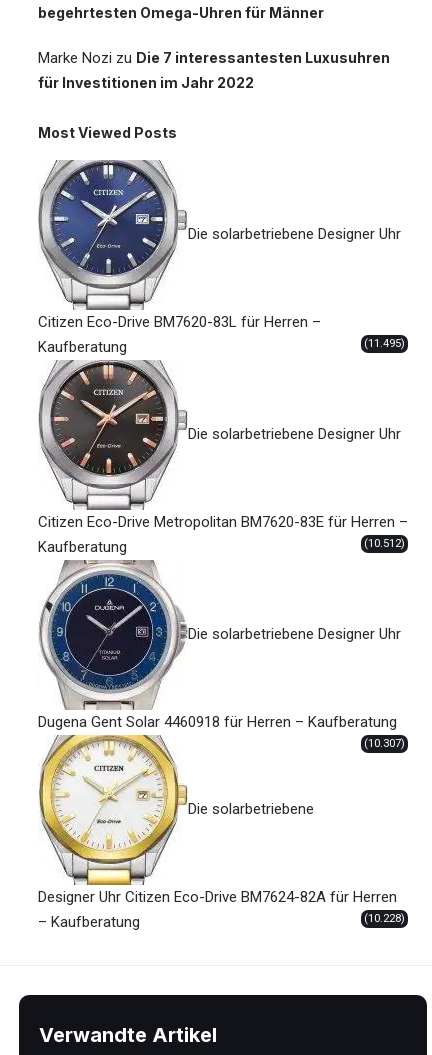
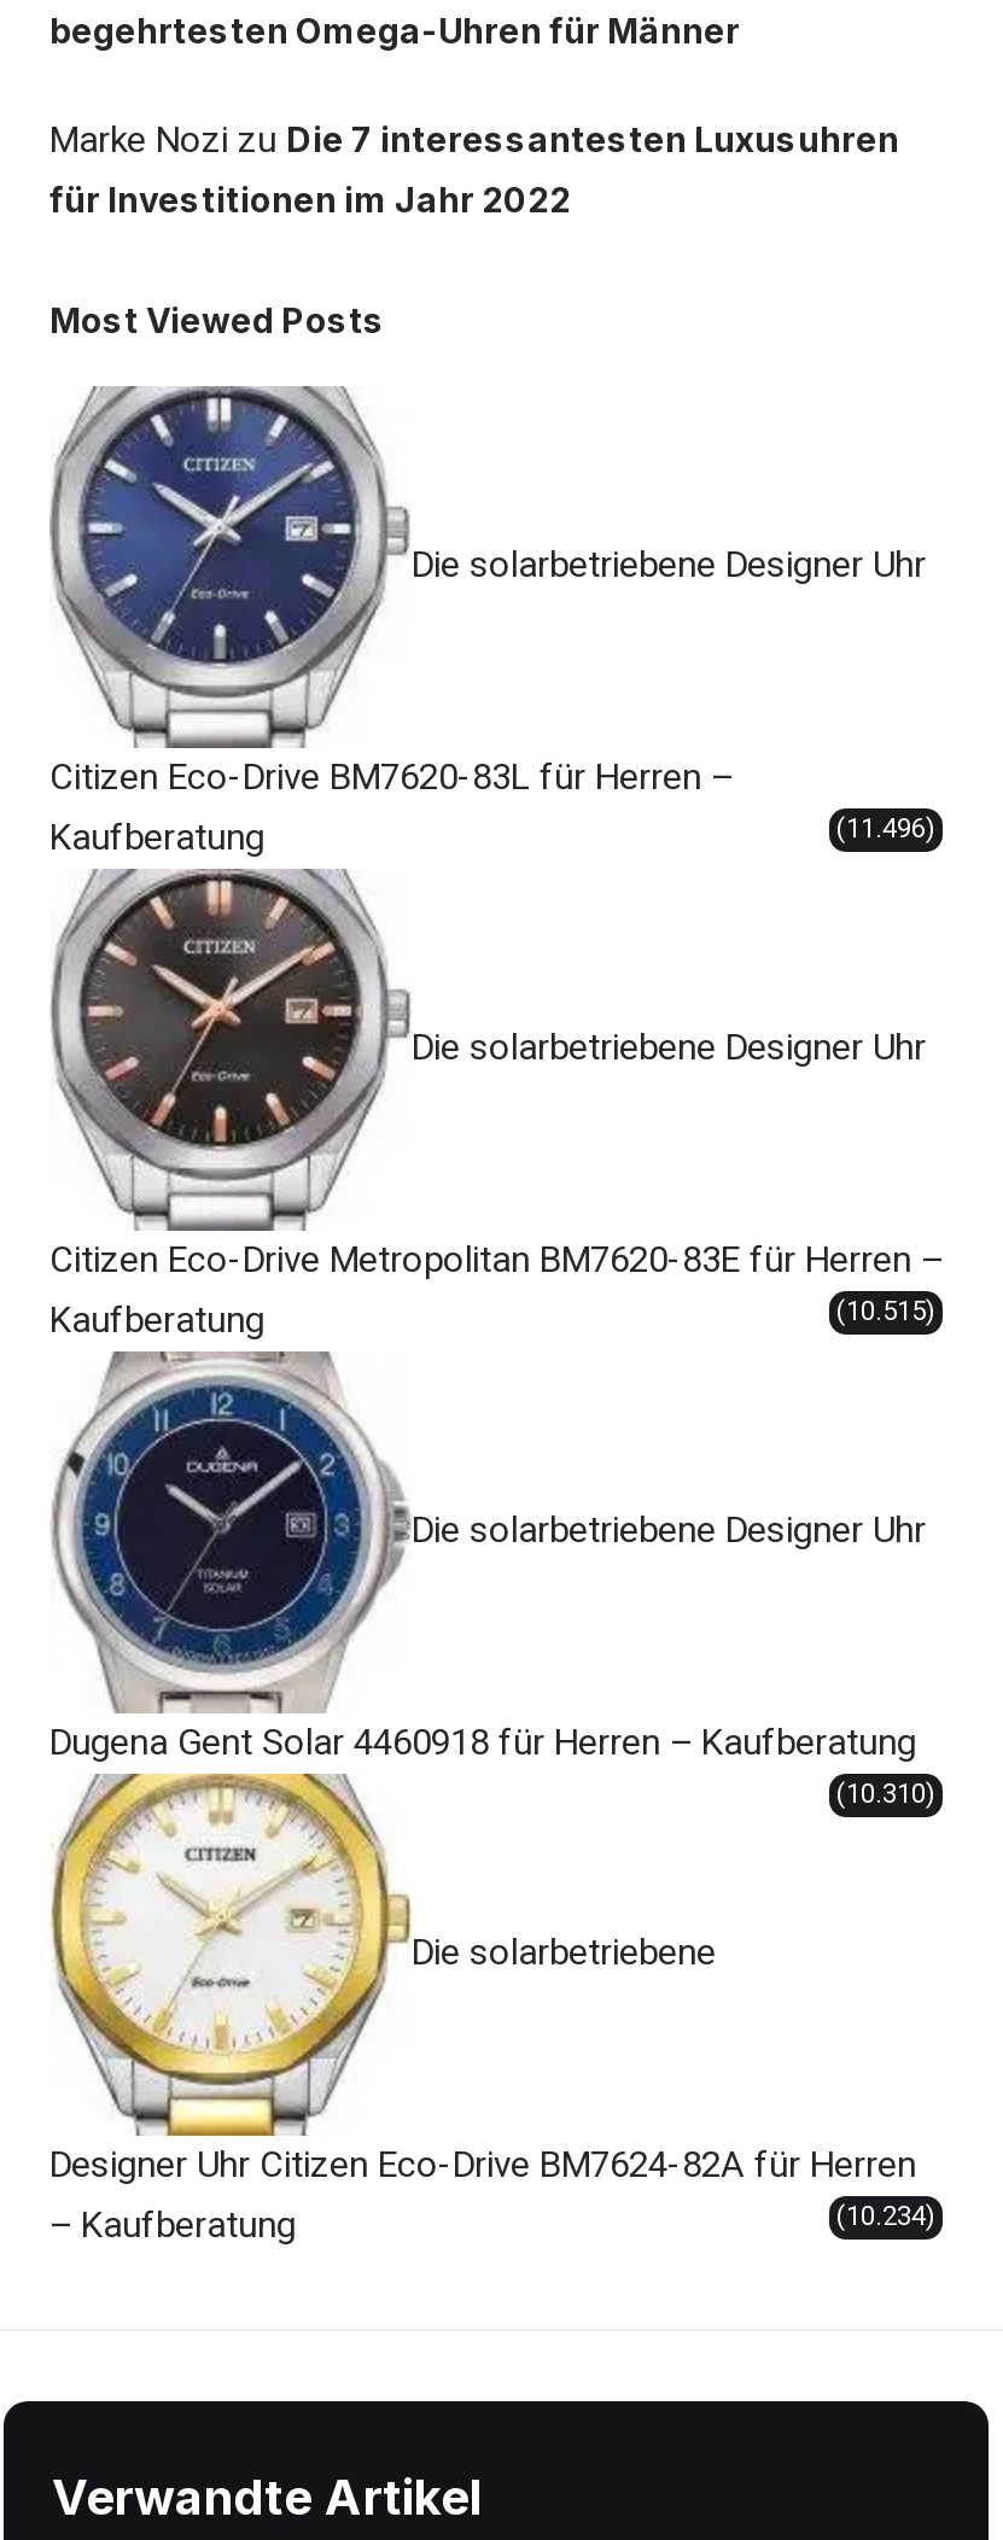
[364,337,405,350] (11.495) -> [836,813,935,845] (11.496)
[364,537,405,550] (10.512) -> [836,1296,935,1327] (10.515)
[364,737,405,750] (10.307) -> [836,1779,935,1810] (10.310)
[364,912,405,925] (10.228) -> [836,2201,935,2232] (10.234)

